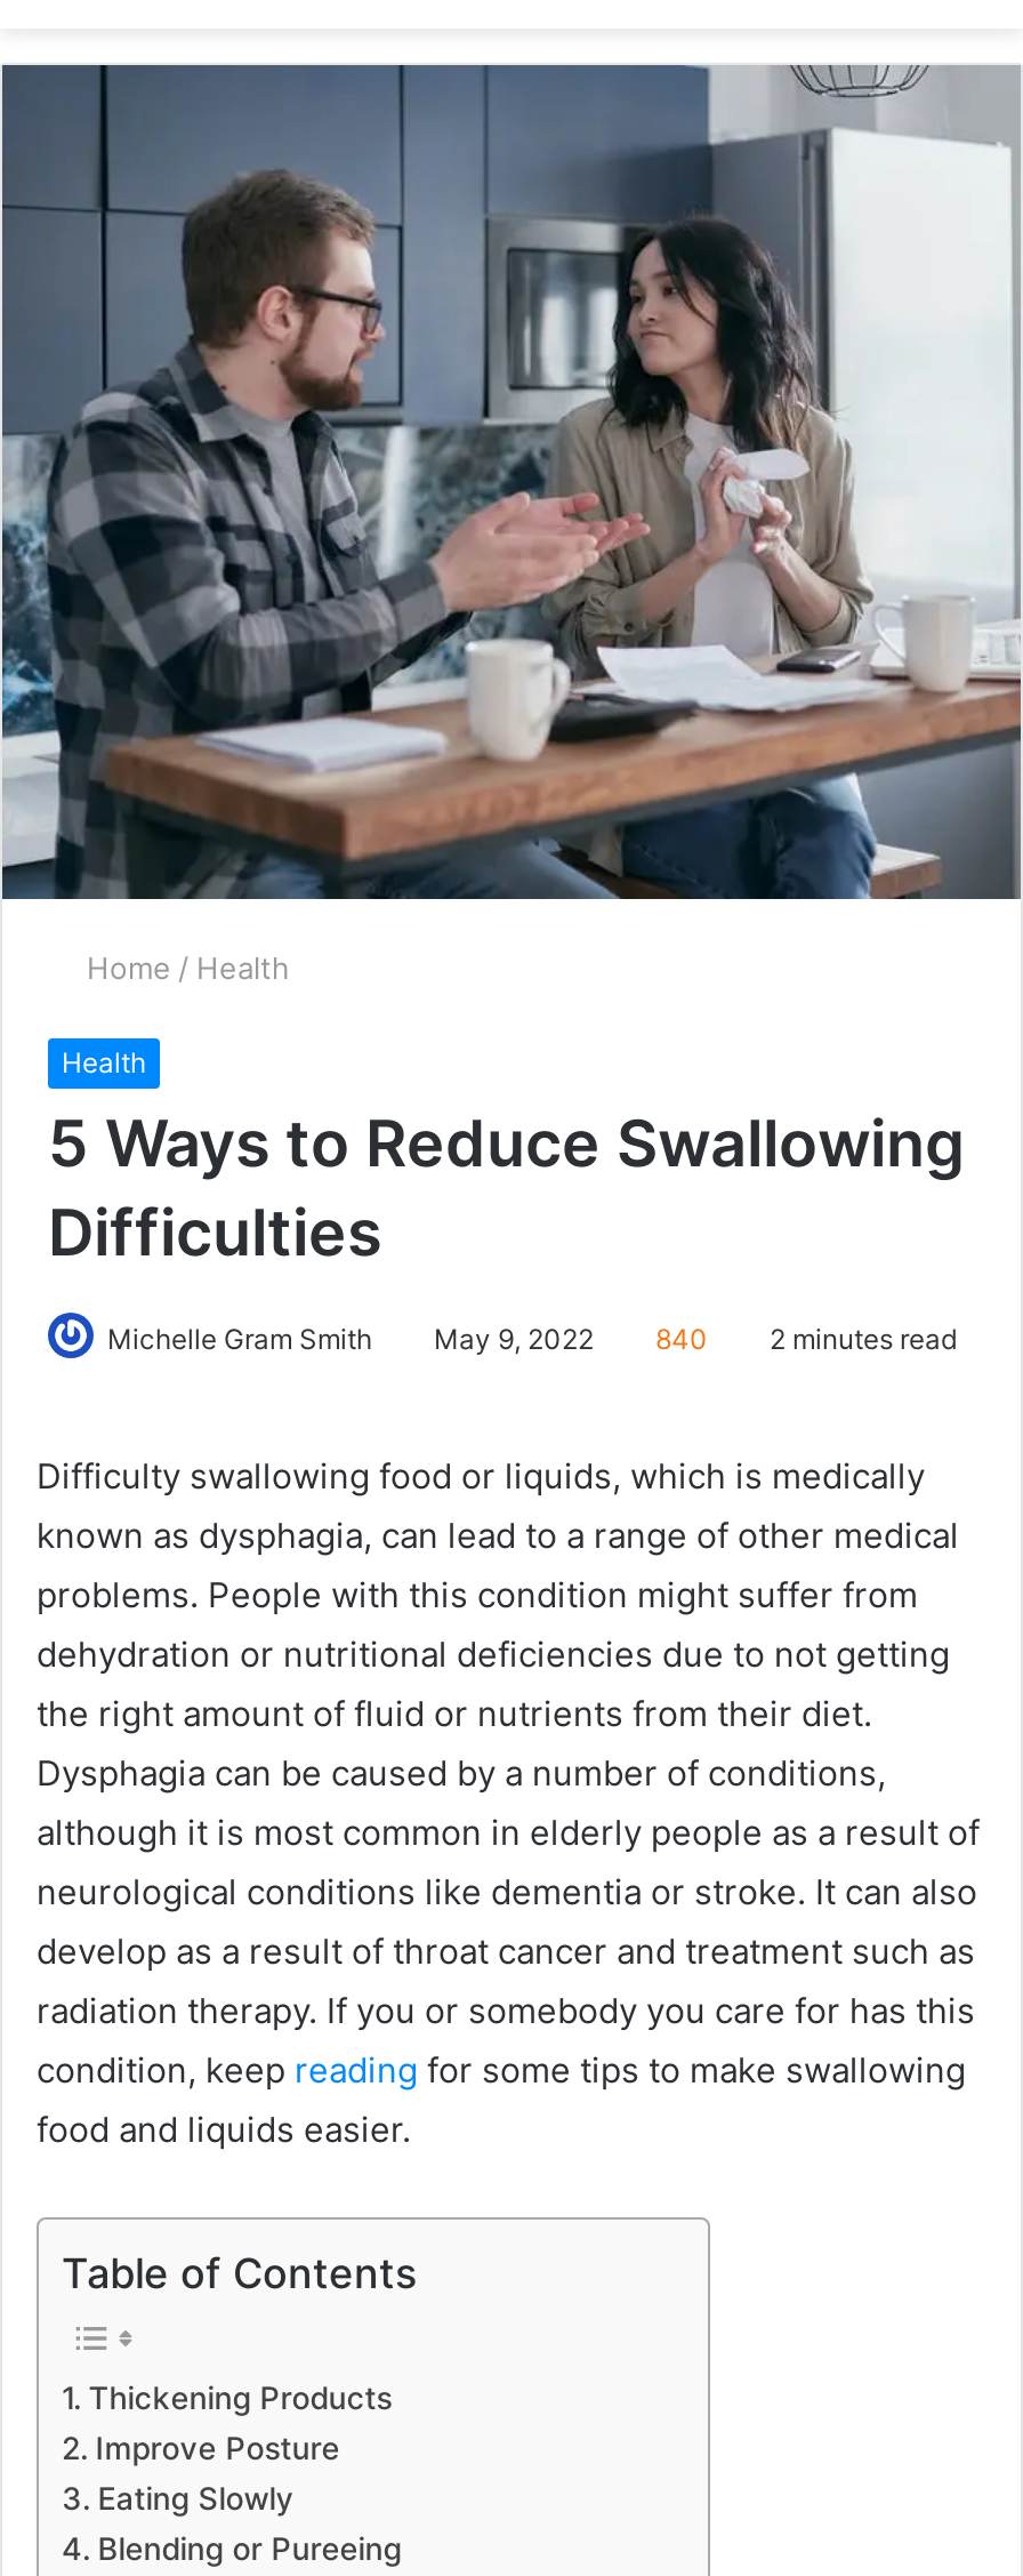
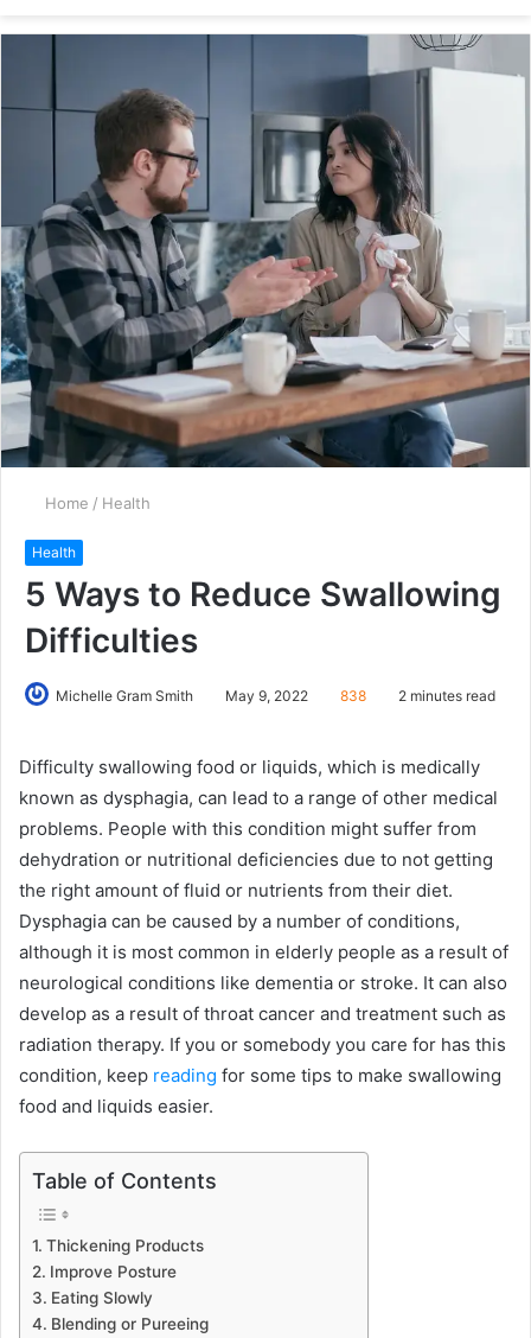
[107,1321,957,1355] Michelle Gram Smith May 9, 2022 840 2 minutes read -> [56,686,495,704] Michelle Gram Smith May 9, 2022 838 2 minutes read

